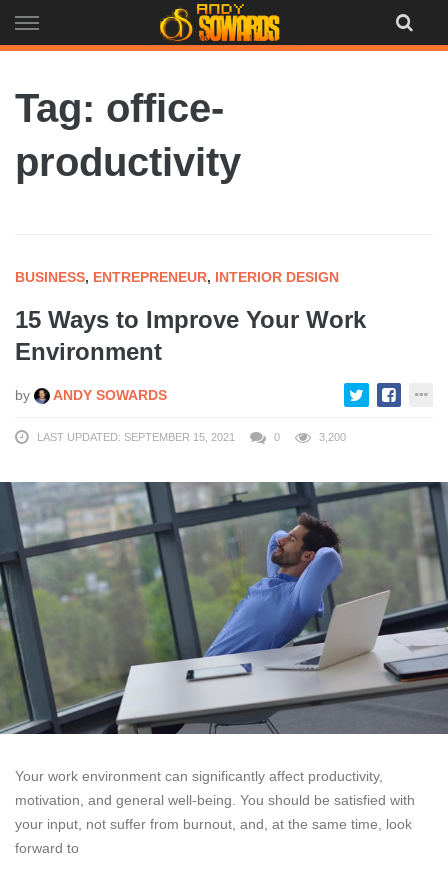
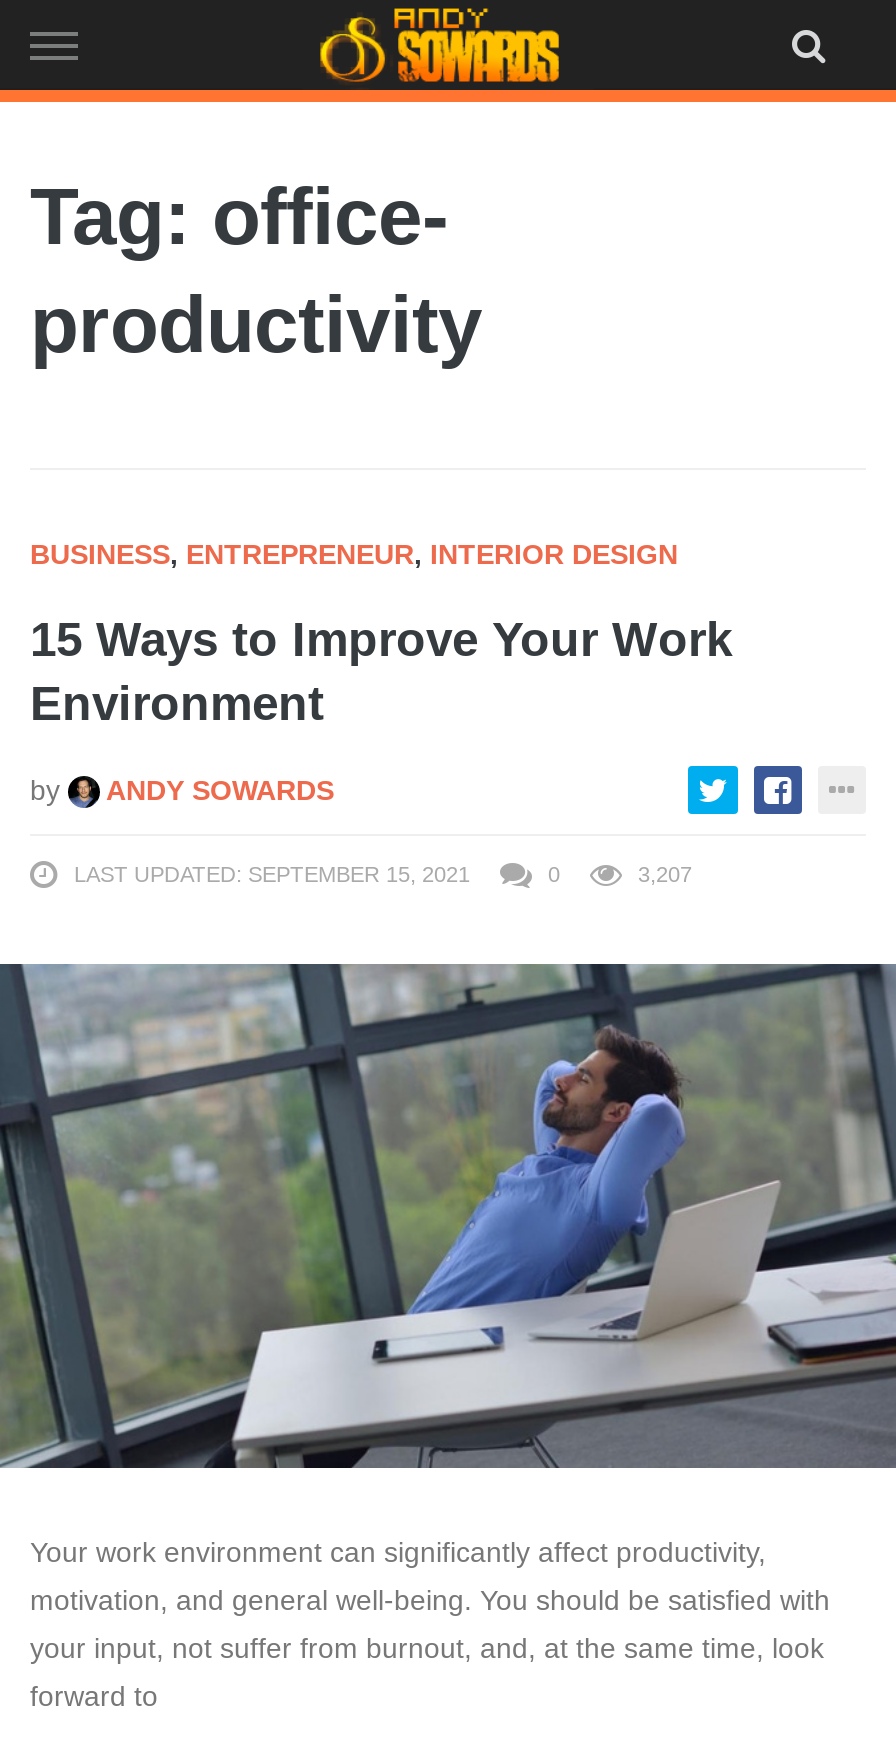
[316,431,346,443] 3,200 -> [632,862,692,886] 3,207

